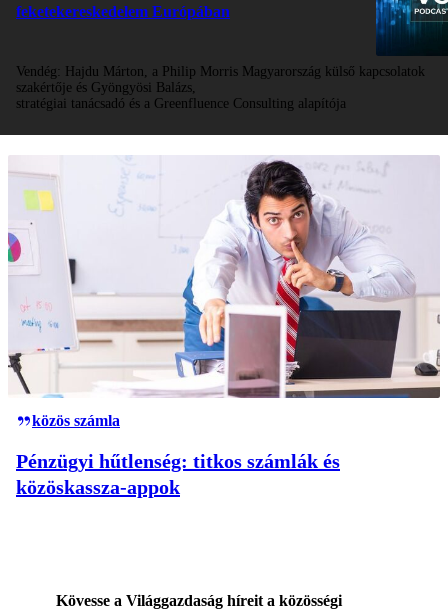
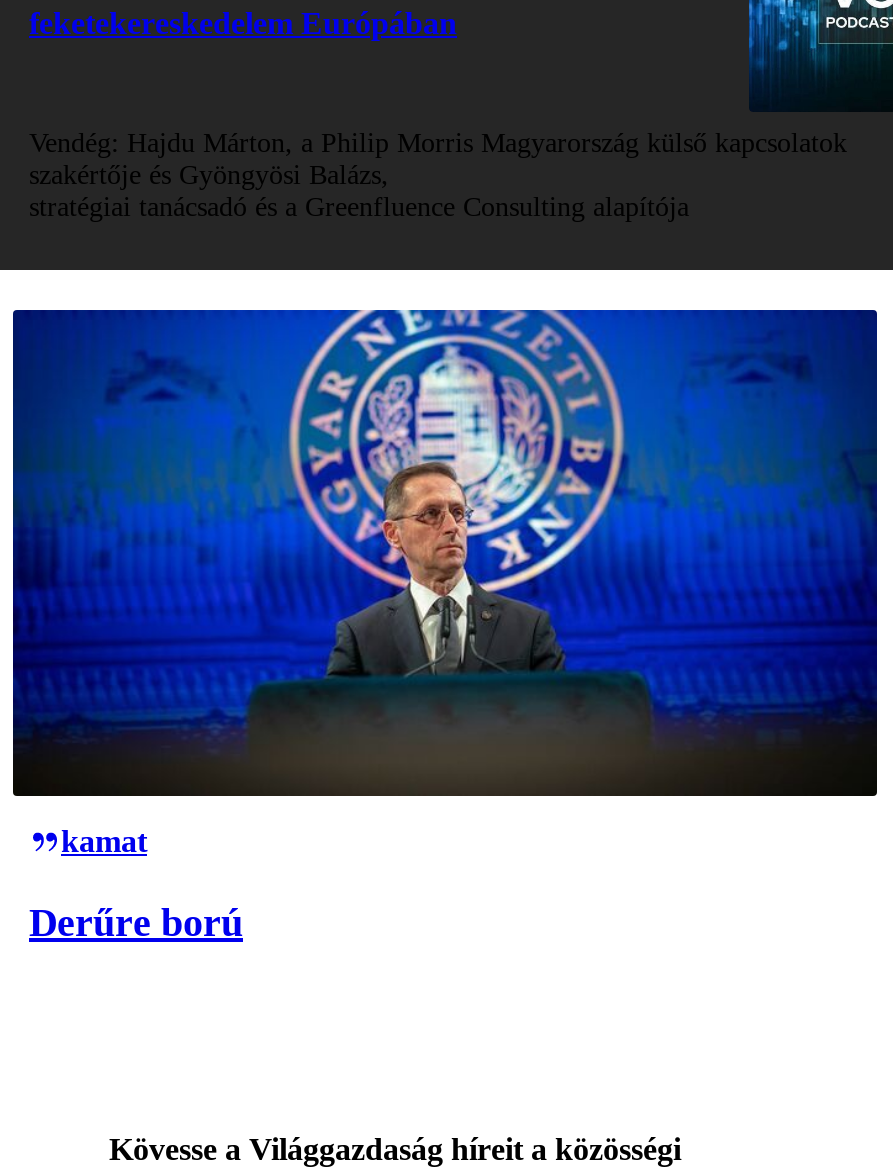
[7,155,441,429] [image] | közös számla -> [11,308,879,857] [image] | kamat
[16,450,340,498] Pénzügyi hűtlenség: titkos számlák és | közöskassza-appok -> [29,901,243,945] Derűre ború

